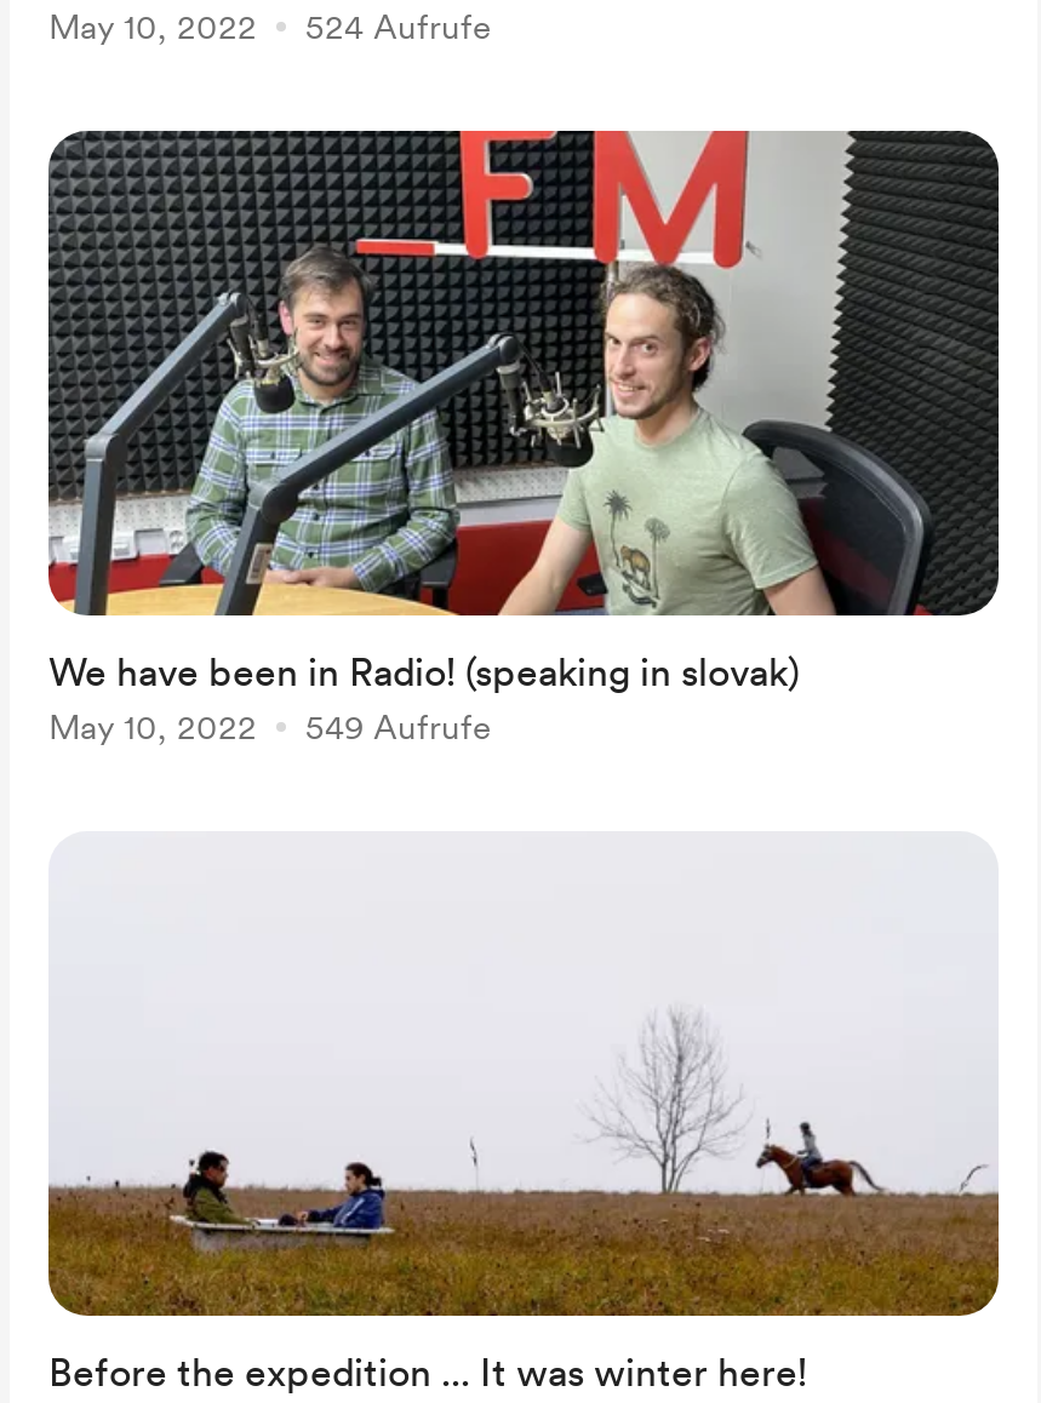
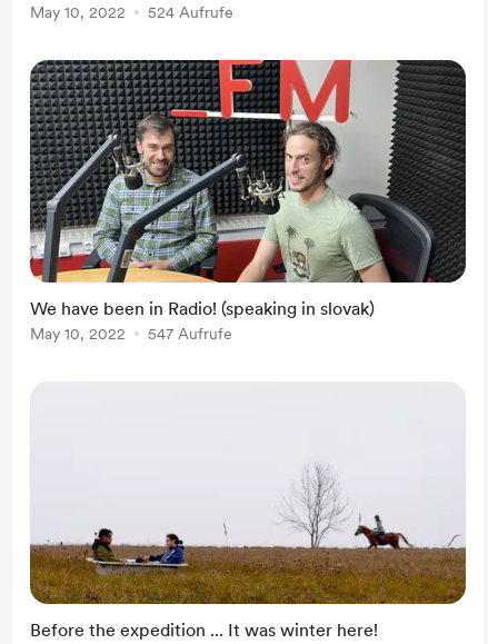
[48,707,492,746] May 10, 2022 549 Aufrufe -> [30,325,232,342] May 10, 2022 547 Aufrufe

